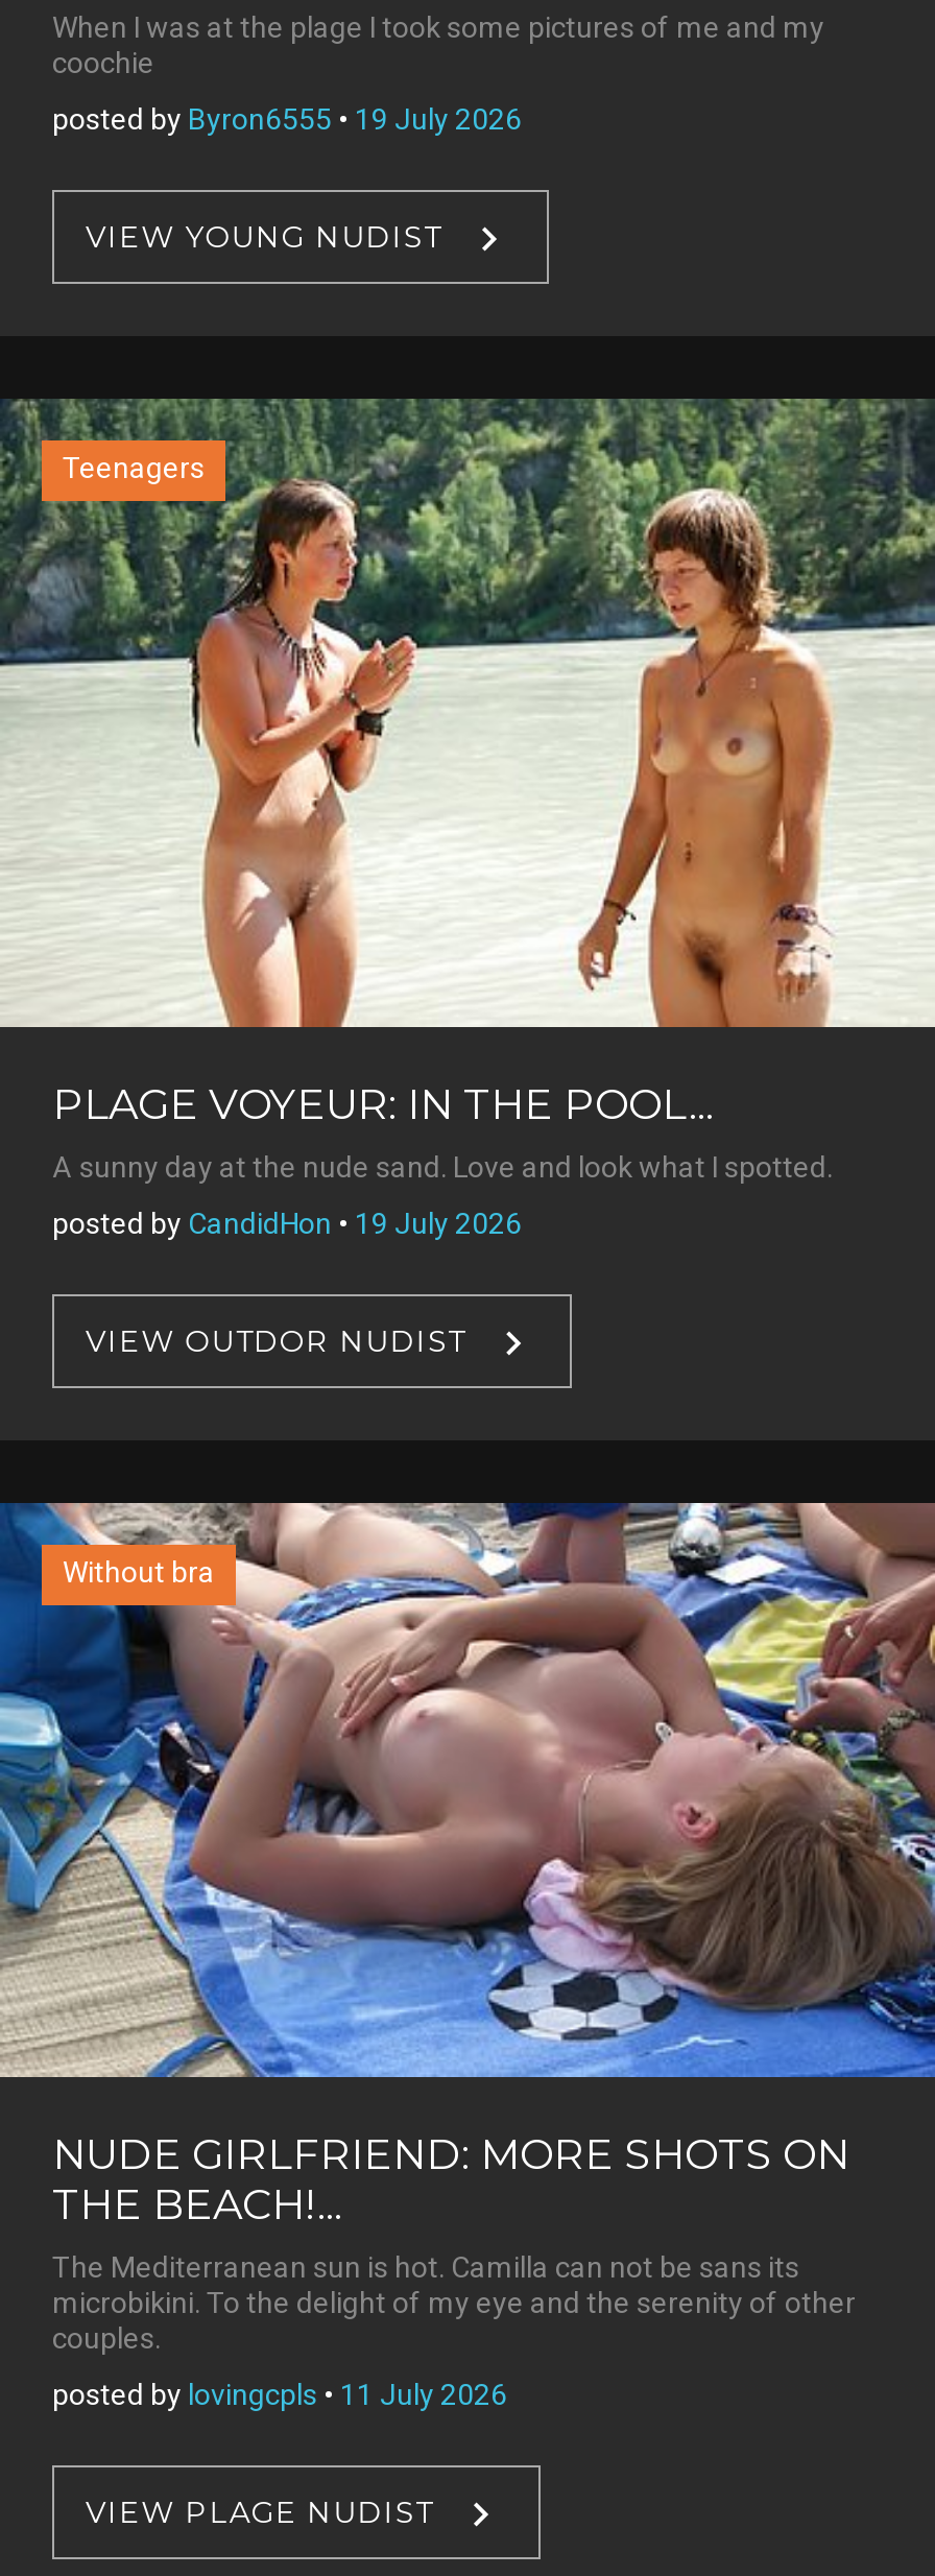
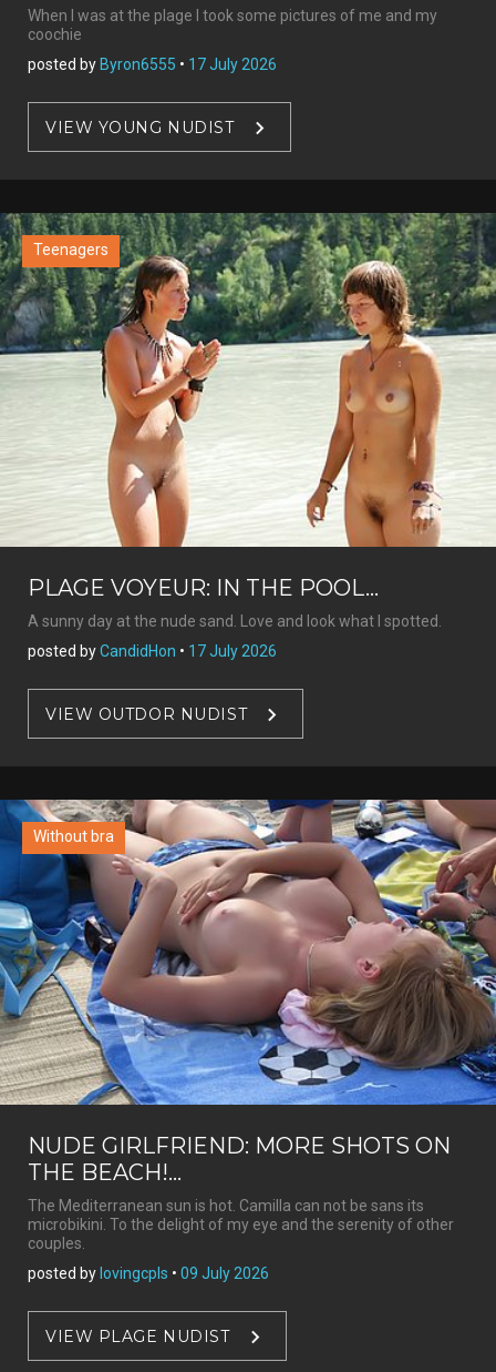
[52,103,522,136] posted by Byron6555 • 19 July 2026 -> [28,56,277,74] posted by Byron6555 • 17 July 2026
[52,1207,522,1241] posted by CandidHon • 19 July 2026 -> [28,643,277,660] posted by CandidHon • 17 July 2026
[52,2378,507,2411] posted by lovingcpls • 11 July 2026 -> [28,1265,269,1282] posted by lovingcpls • 09 July 2026

